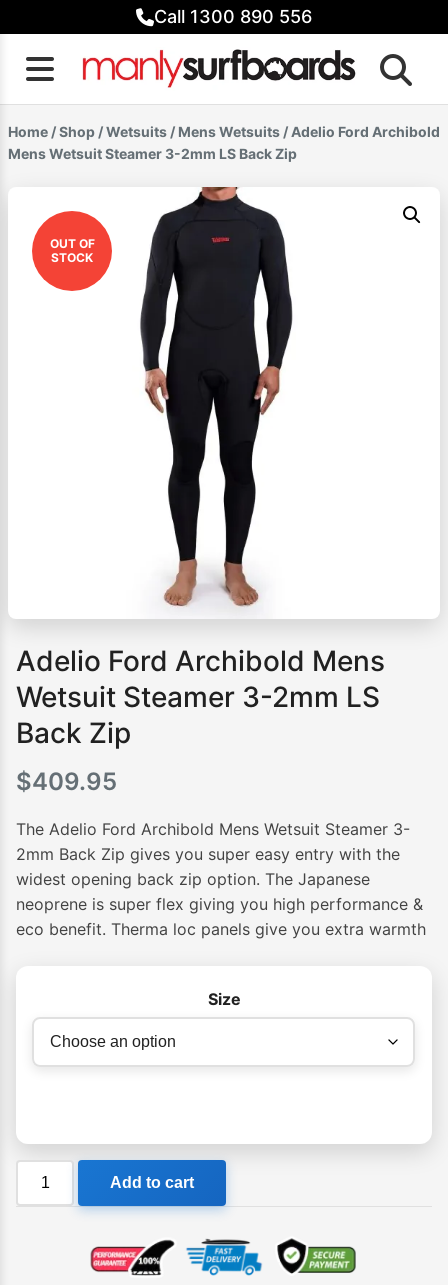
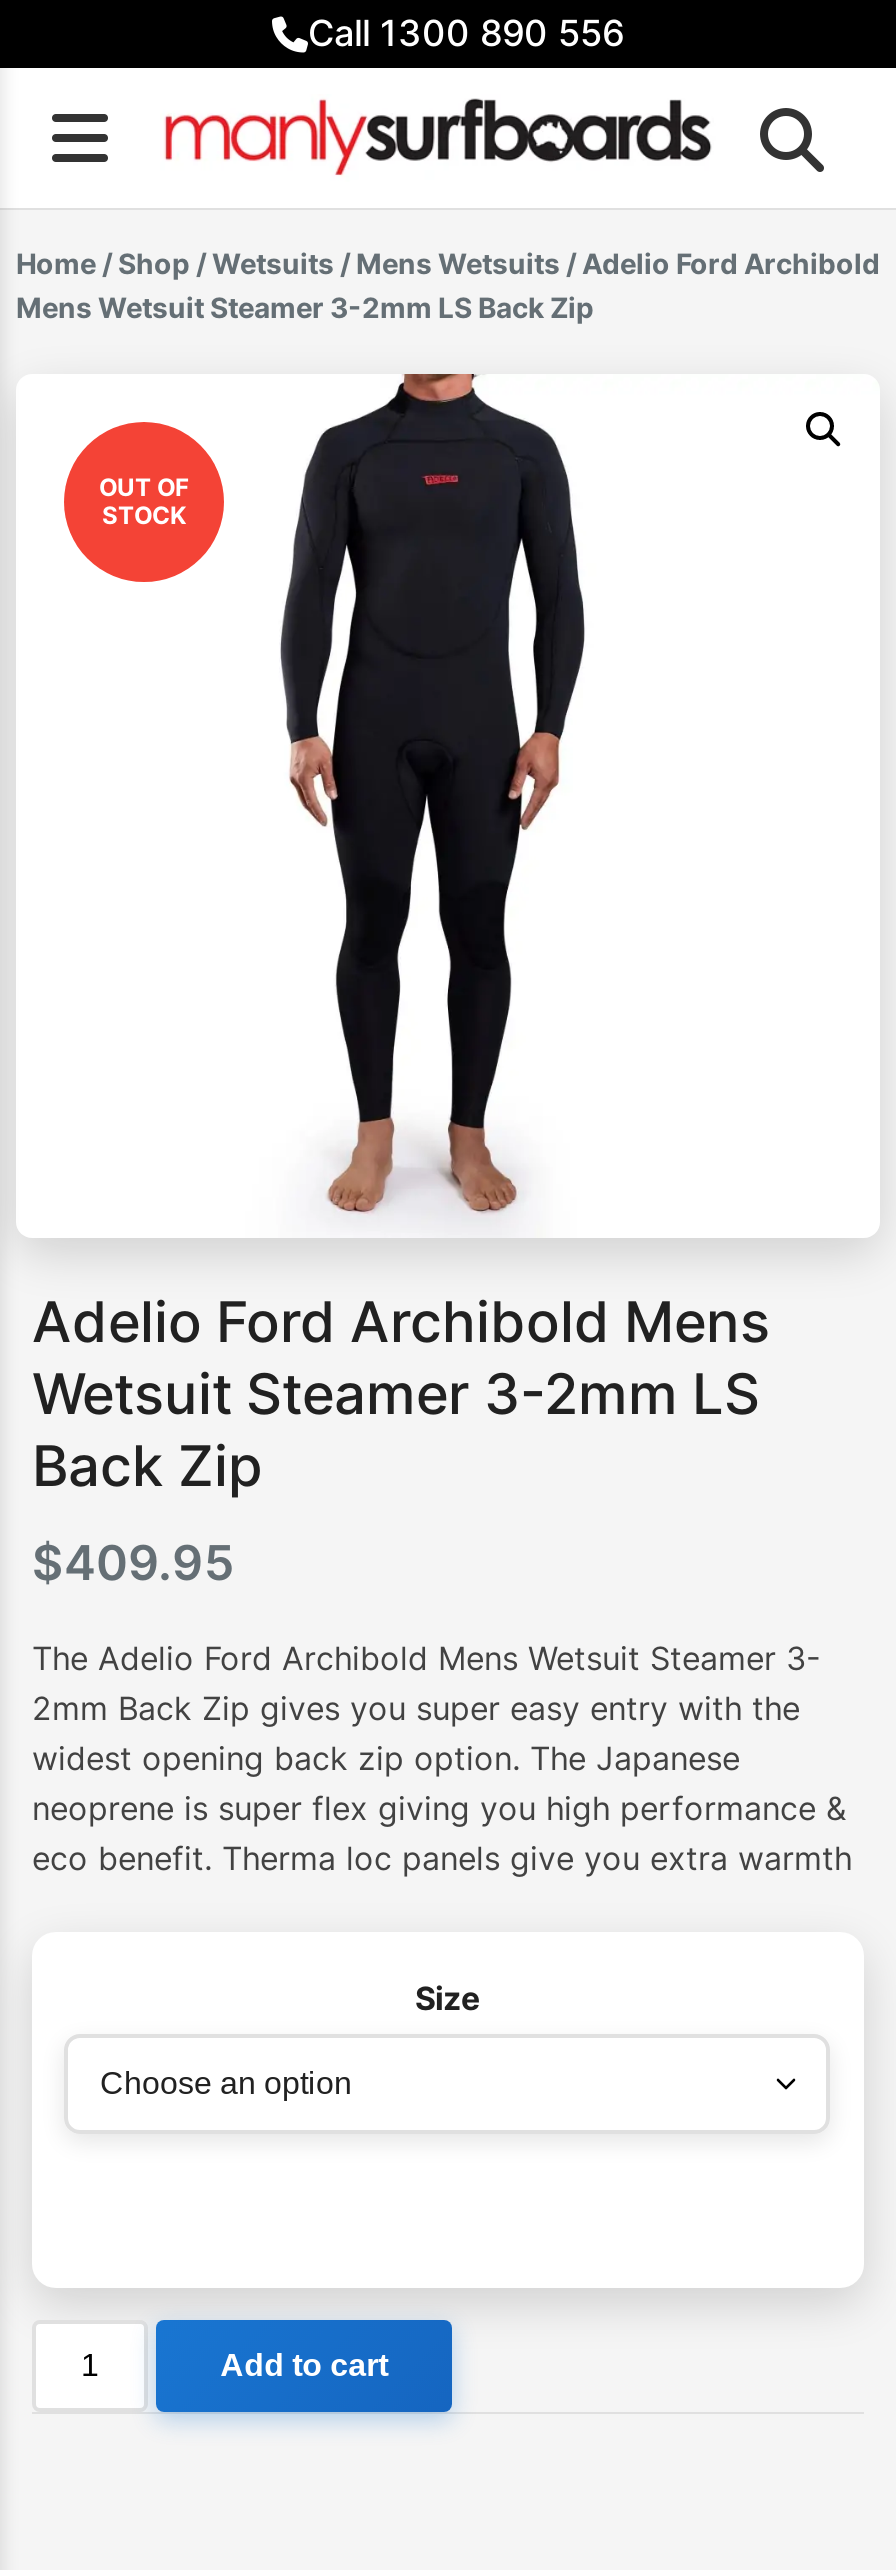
[90,1239,175,1276] [image] -> none
[186,1238,263,1276] [image] -> none
[276,1238,357,1274] [image] -> none

